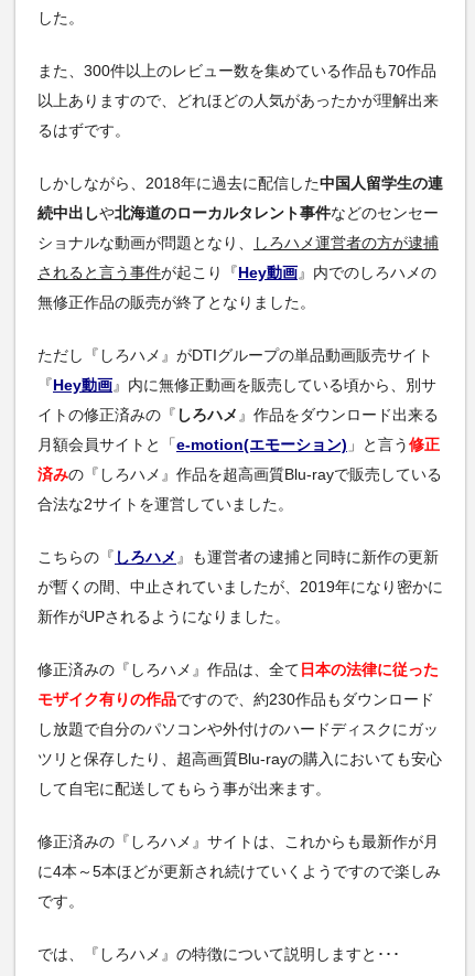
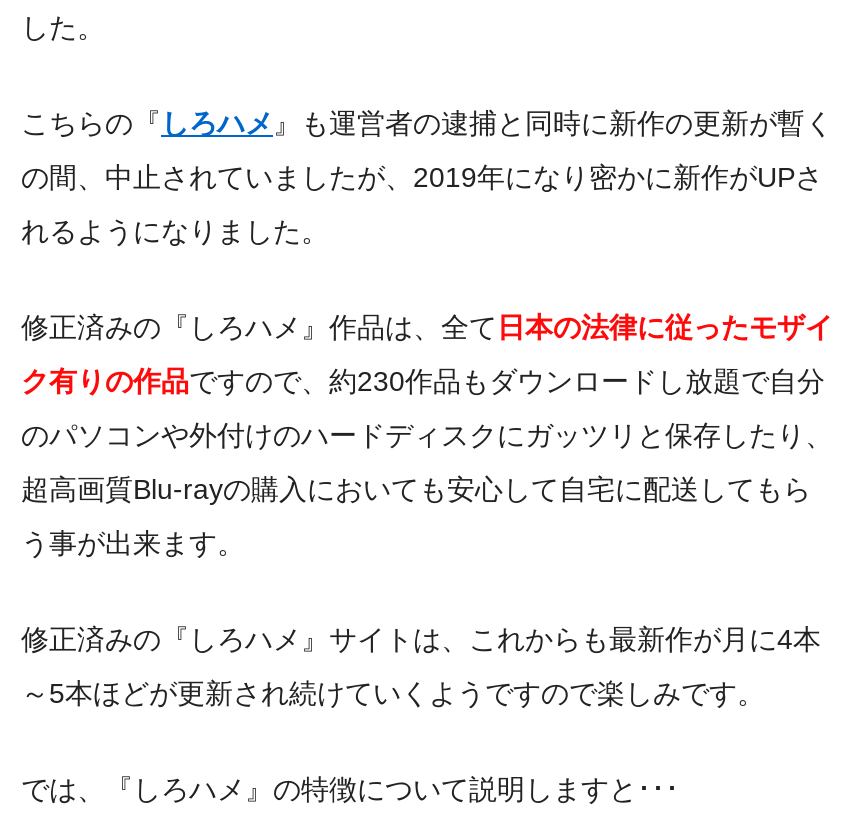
[37,62,443,910] また、300件以上のレビュー数を集めている作品も70作品 | 以上ありますので、どれほどの人気があったかが理解出来 | るはずです。 | しかしながら、2018年に過去に配信した中国人留学生の連 | 続中出しや北海道のローカルタレント事件などのセンセー | ショナルな動画が問題となり、しろハメ運営者の方が逮捕 | されると言う事件が起こり『Hey動画』内でのしろハメの | 無修正作品の販売が終了となりました。 | ただし『しろハメ』がDTIグループの単品動画販売サイト | 『Hey動画』内に無修正動画を販売している頃から、別サ | イトの修正済みの『しろハメ』作品をダウンロード出来る | 月額会員サイトと「e-motion(エモーション)」と言う修正 | 済みの『しろハメ』作品を超高画質Blu-rayで販売している | 合法な2サイトを運営していました。 | こちらの『しろハメ』も運営者の逮捕と同時に新作の更新 | が暫くの間、中止されていましたが、2019年になり密かに | 新作がUPされるようになりました。 | 修正済みの『しろハメ』作品は、全て日本の法律に従った | モザイク有りの作品ですので、約230作品もダウンロード | し放題で自分のパソコンや外付けのハードディスクにガッ | ツリと保存したり、超高画質Blu-rayの購入においても安心 | して自宅に配送してもらう事が出来ます。 | 修正済みの『しろハメ』サイトは、これからも最新作が月 | に4本～5本ほどが更新され続けていくようですので楽しみ | です。 -> [21,107,833,709] こちらの『しろハメ』も運営者の逮捕と同時に新作の更新が暫く | の間、中止されていましたが、2019年になり密かに新作がUPさ | れるようになりました。 | 修正済みの『しろハメ』作品は、全て日本の法律に従ったモザイ | ク有りの作品ですので、約230作品もダウンロードし放題で自分 | のパソコンや外付けのハードディスクにガッツリと保存したり、 | 超高画質Blu-rayの購入においても安心して自宅に配送してもら | う事が出来ます。 | 修正済みの『しろハメ』サイトは、これからも最新作が月に4本 | ～5本ほどが更新され続けていくようですので楽しみです。

